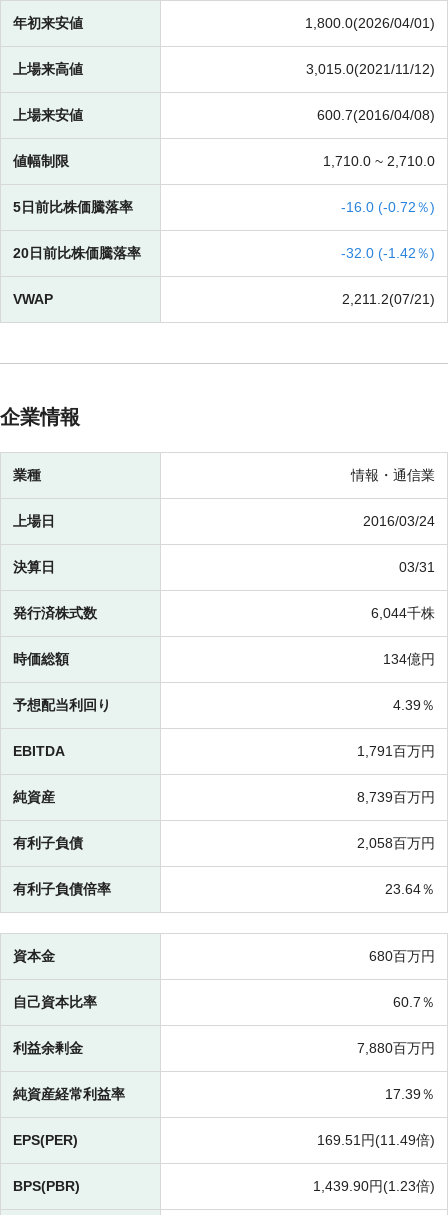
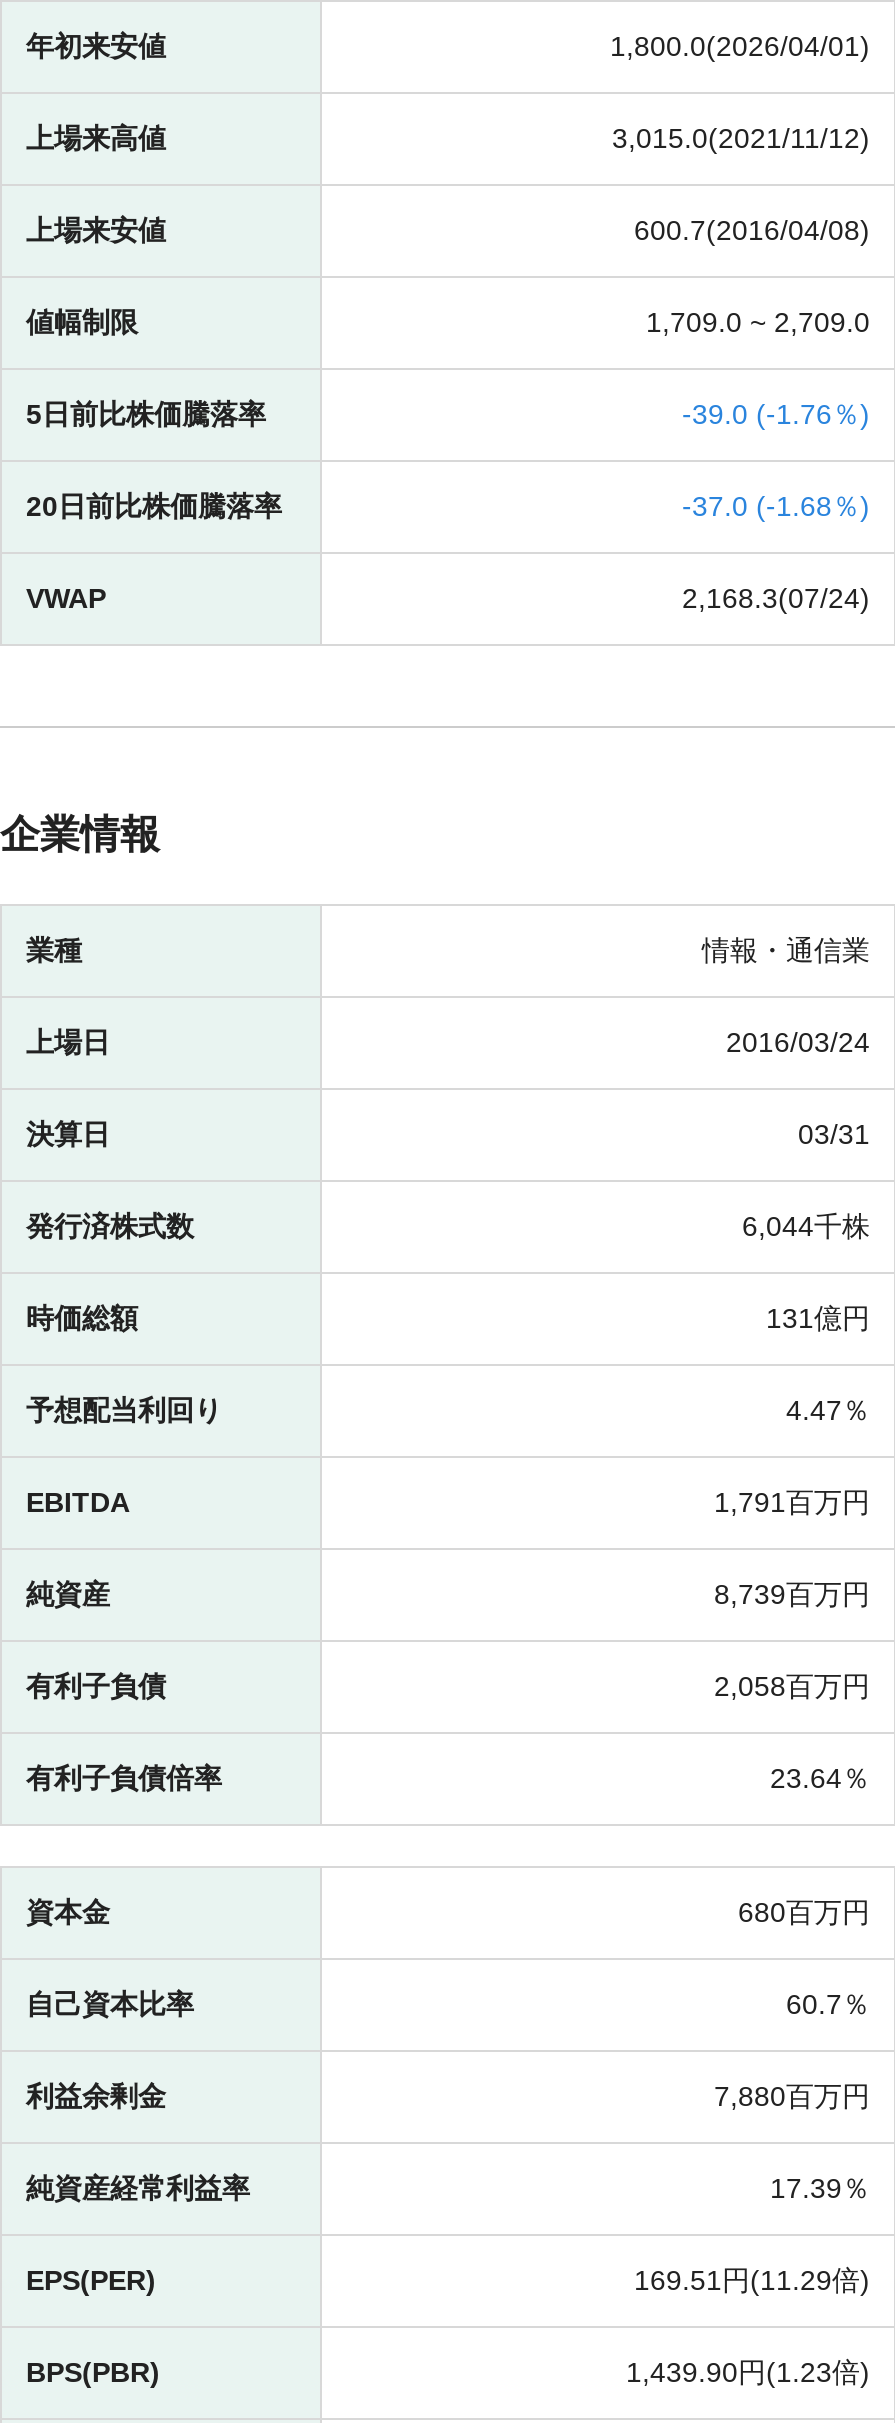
[323,153,435,169] 1,710.0 ~ 2,710.0 -> [646,307,870,339] 1,709.0 ~ 2,709.0
[341,199,435,215] -16.0 (-0.72％) -> [682,399,870,431] -39.0 (-1.76％)
[341,245,435,261] -32.0 (-1.42％) -> [682,491,870,523] -37.0 (-1.68％)
[342,291,435,307] 2,211.2(07/21) -> [682,583,870,615] 2,168.3(07/24)
[383,651,435,667] 134億円 -> [766,1303,870,1335] 131億円
[393,697,435,713] 4.39％ -> [786,1395,870,1427] 4.47％
[317,1132,435,1148] 169.51円(11.49倍) -> [634,2265,870,2297] 169.51円(11.29倍)

